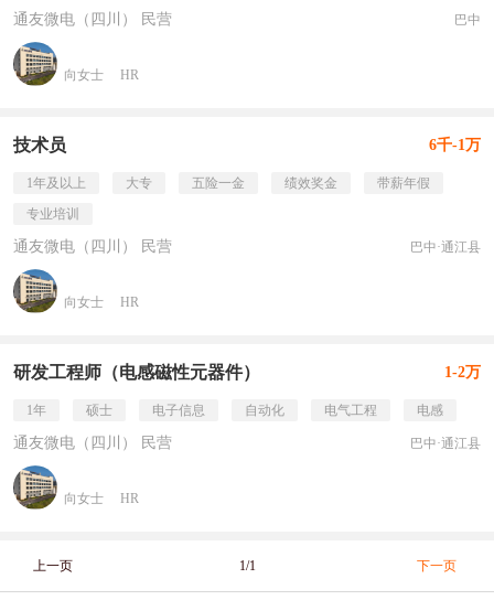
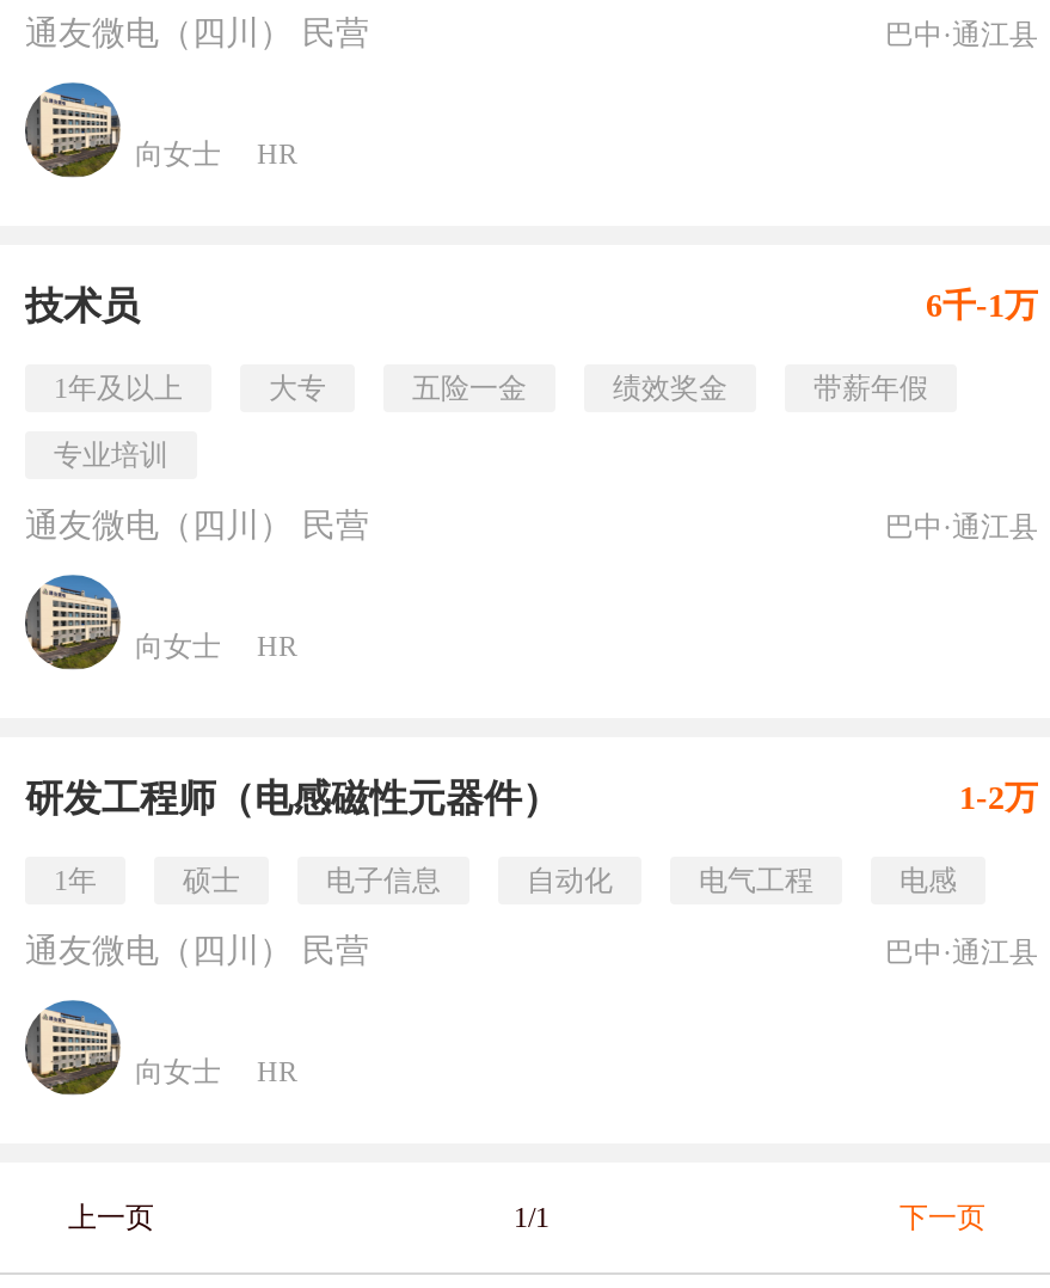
[454,12,481,28] 巴中 -> [885,18,1038,51] 巴中·通江县

